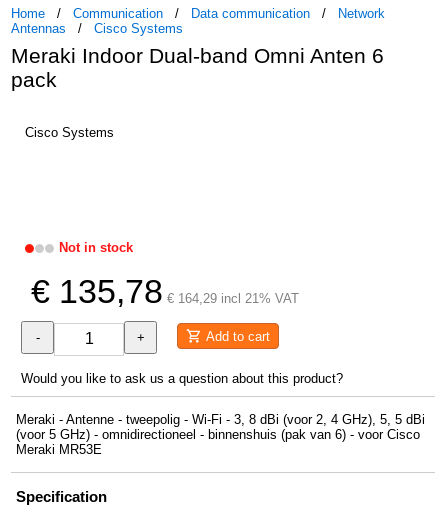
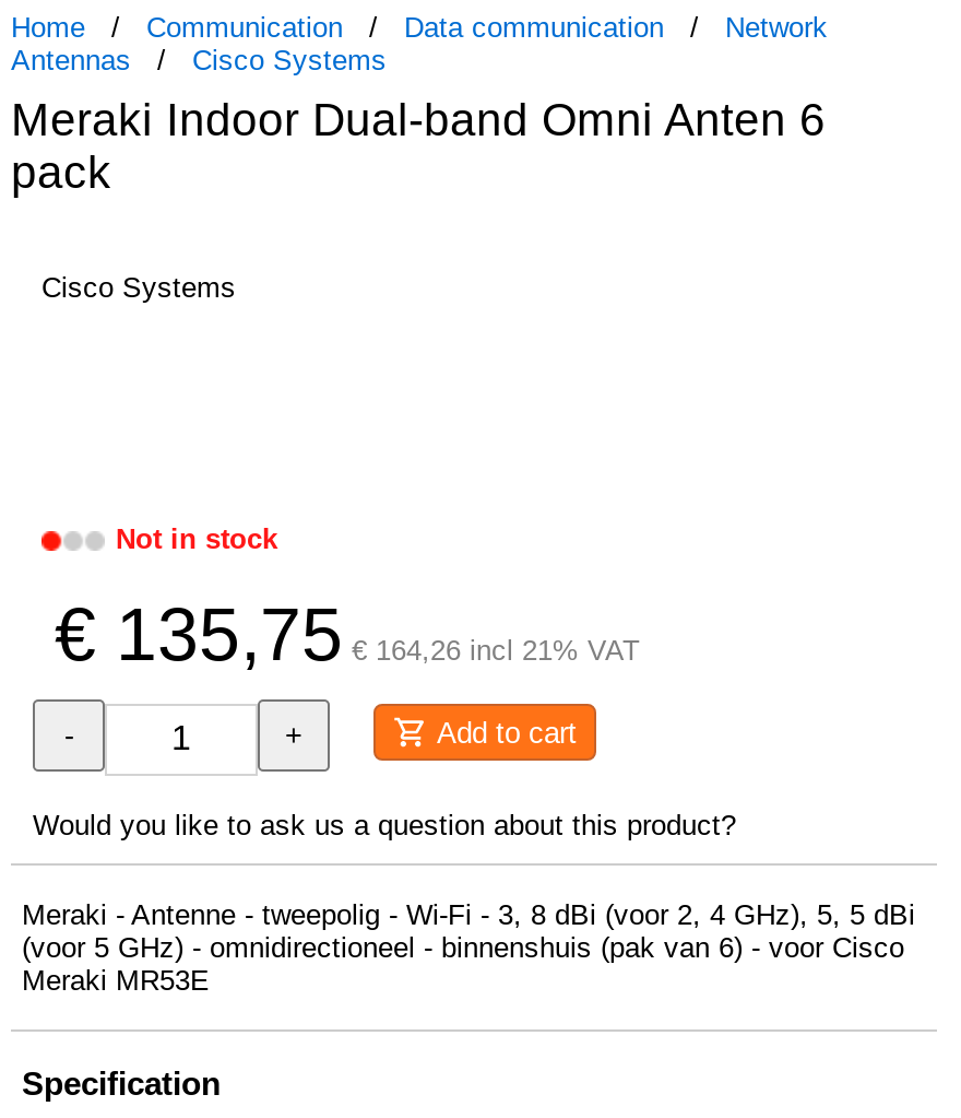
[31,272,299,310] € 135,78 € 164,29 incl 21% VAT -> [55,592,640,675] € 135,75 € 164,26 incl 21% VAT

